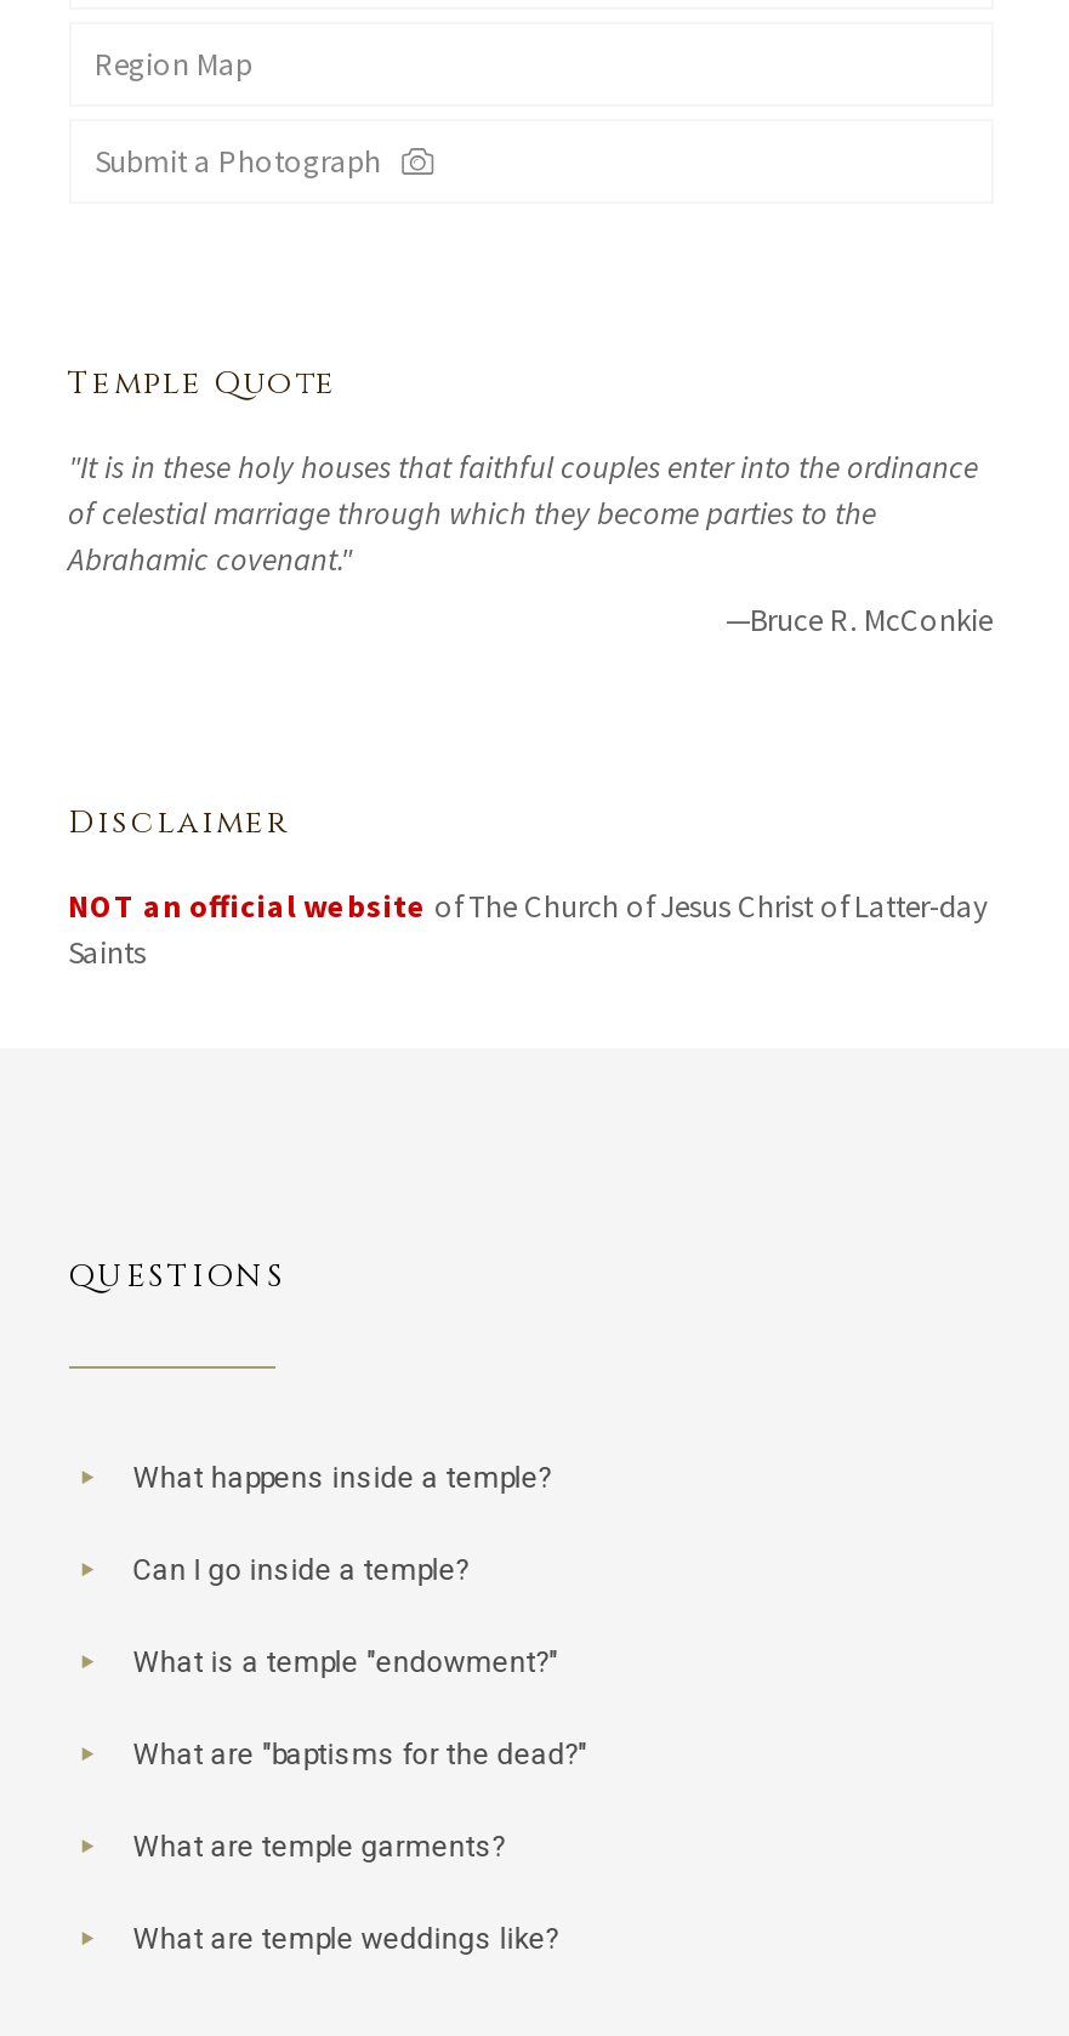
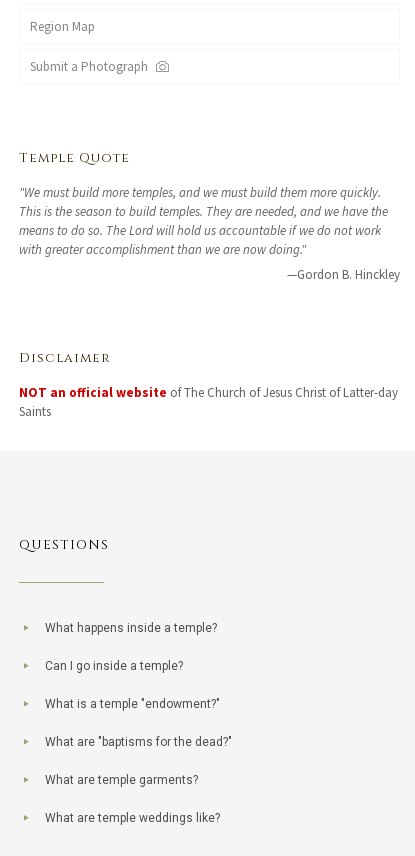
[68,447,978,580] "It is in these holy houses that faithful couples enter into the ordinance | of celestial marriage through which they become parties to the | Abrahamic covenant." -> [18,184,387,258] "We must build more temples, and we must build them more quickly. | This is the season to build temples. They are needed, and we have the | means to do so. The Lord will hold us accountable if we do not work | with greater accomplishment than we are now doing."
[726,599,993,641] —Bruce R. McConkie -> [286,266,399,283] —Gordon B. Hinckley

